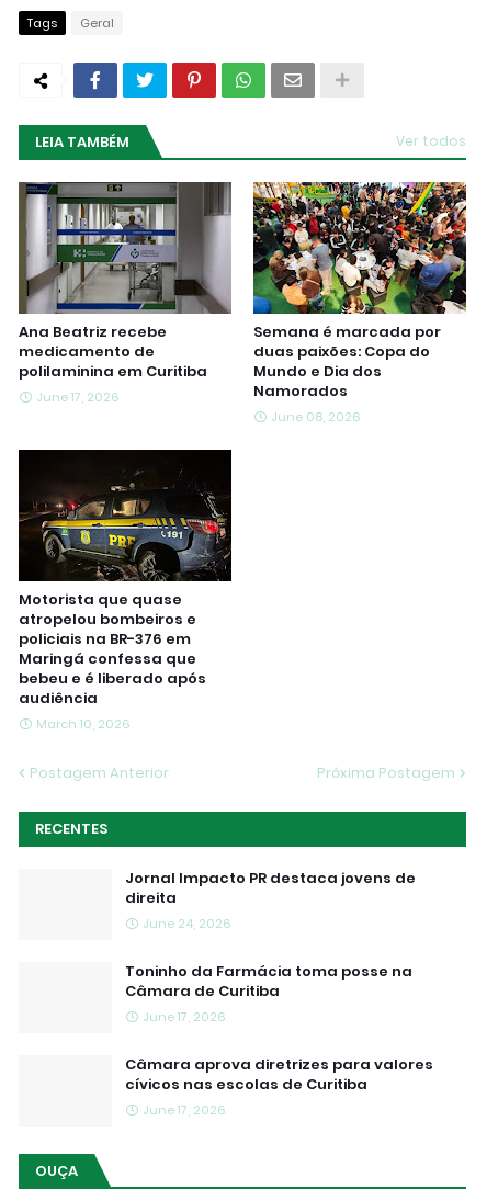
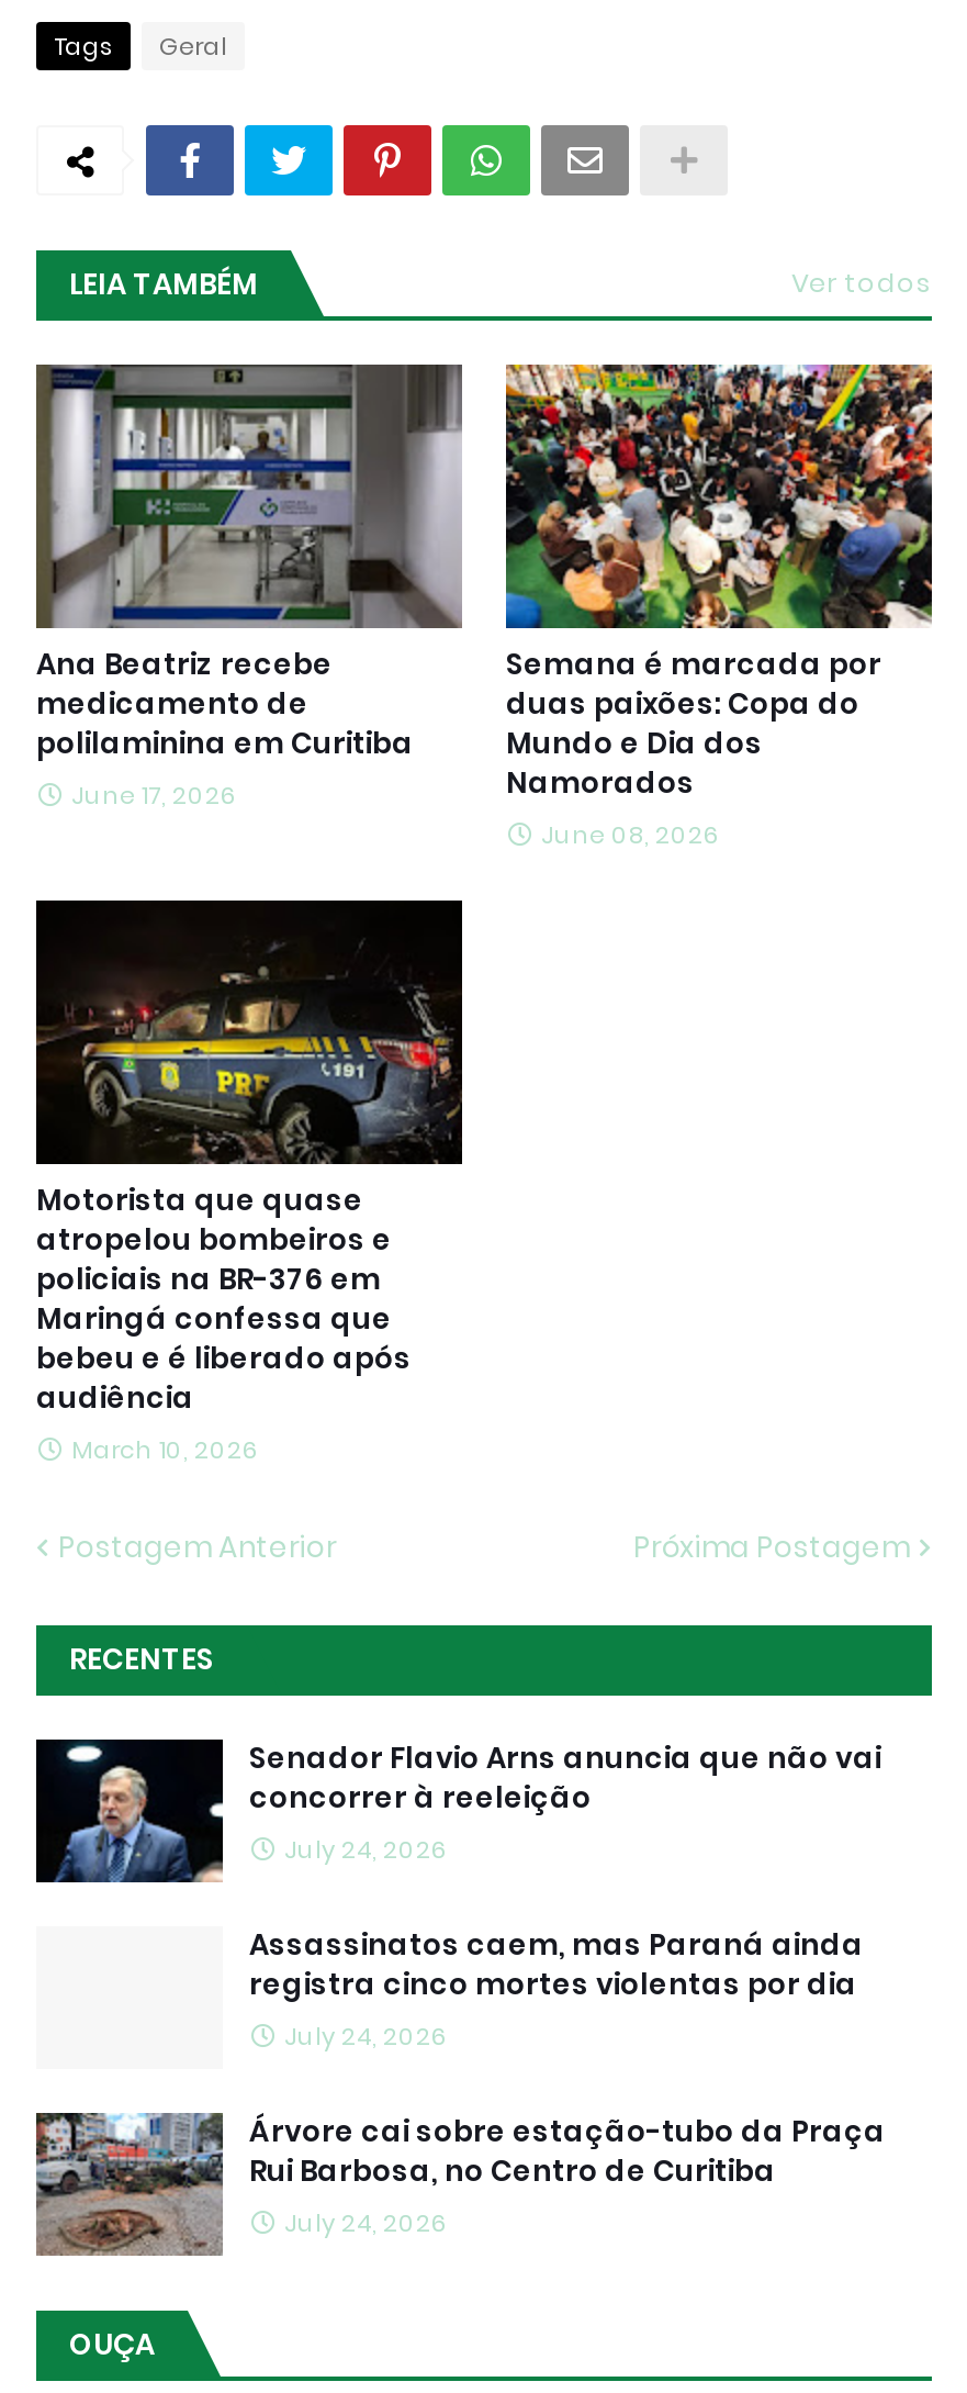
none -> [34,1737,225,1885] [image]
none -> [34,2111,223,2258] [image]
[125,868,416,932] Jornal Impacto PR destaca jovens de | direita | June 24, 2026 -> [249,1737,881,1867] Senador Flavio Arns anuncia que não vai | concorrer à reeleição | July 24, 2026
[125,961,412,1025] Toninho da Farmácia toma posse na | Câmara de Curitiba | June 17, 2026 -> [249,1924,864,2053] Assassinatos caem, mas Paraná ainda | registra cinco mortes violentas por dia | July 24, 2026
[125,1054,433,1119] Câmara aprova diretrizes para valores | cívicos nas escolas de Curitiba | June 17, 2026 -> [249,2111,886,2240] Árvore cai sobre estação-tubo da Praça | Rui Barbosa, no Centro de Curitiba | July 24, 2026

